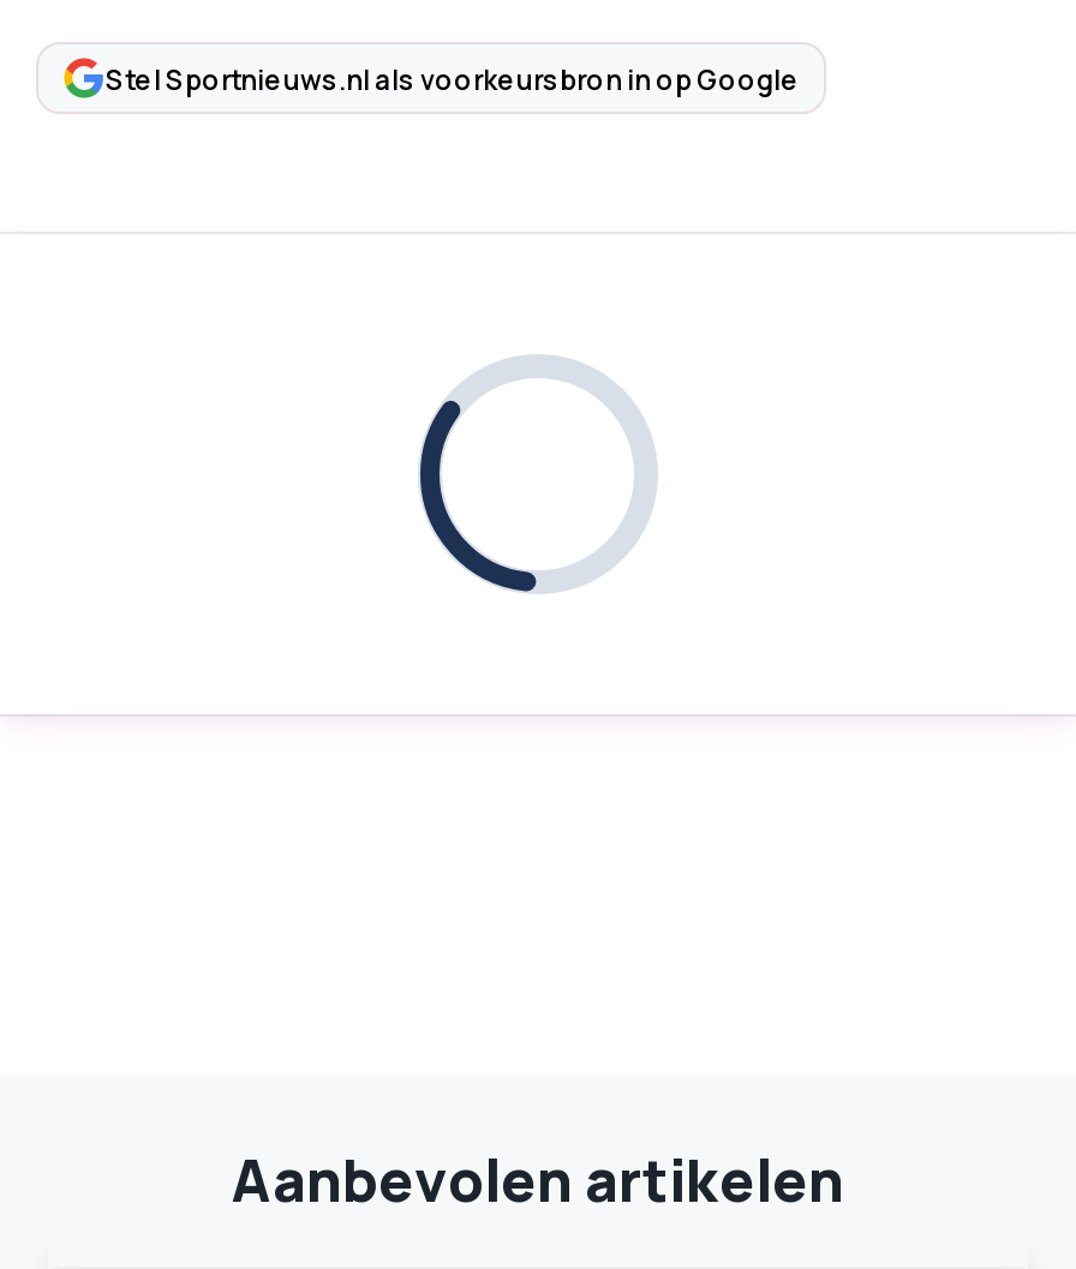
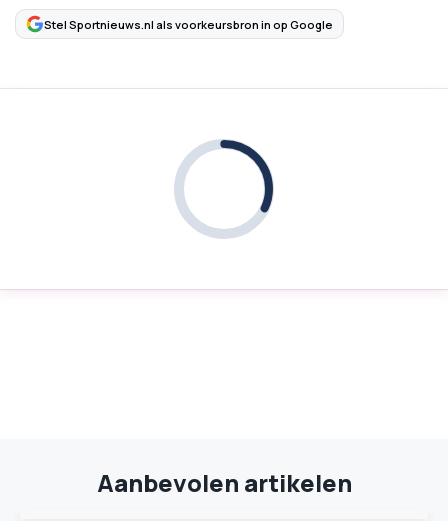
[418,357,656,594] [image] -> [175,139,274,237] [image]

